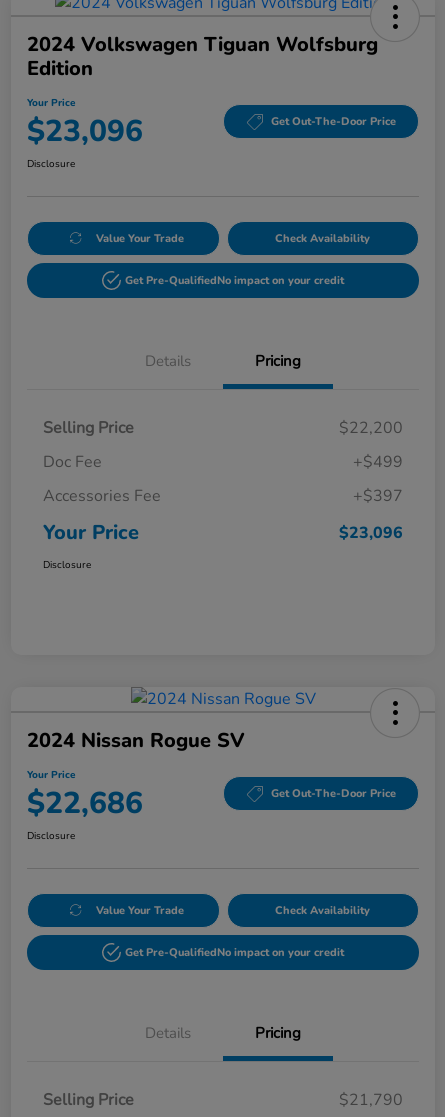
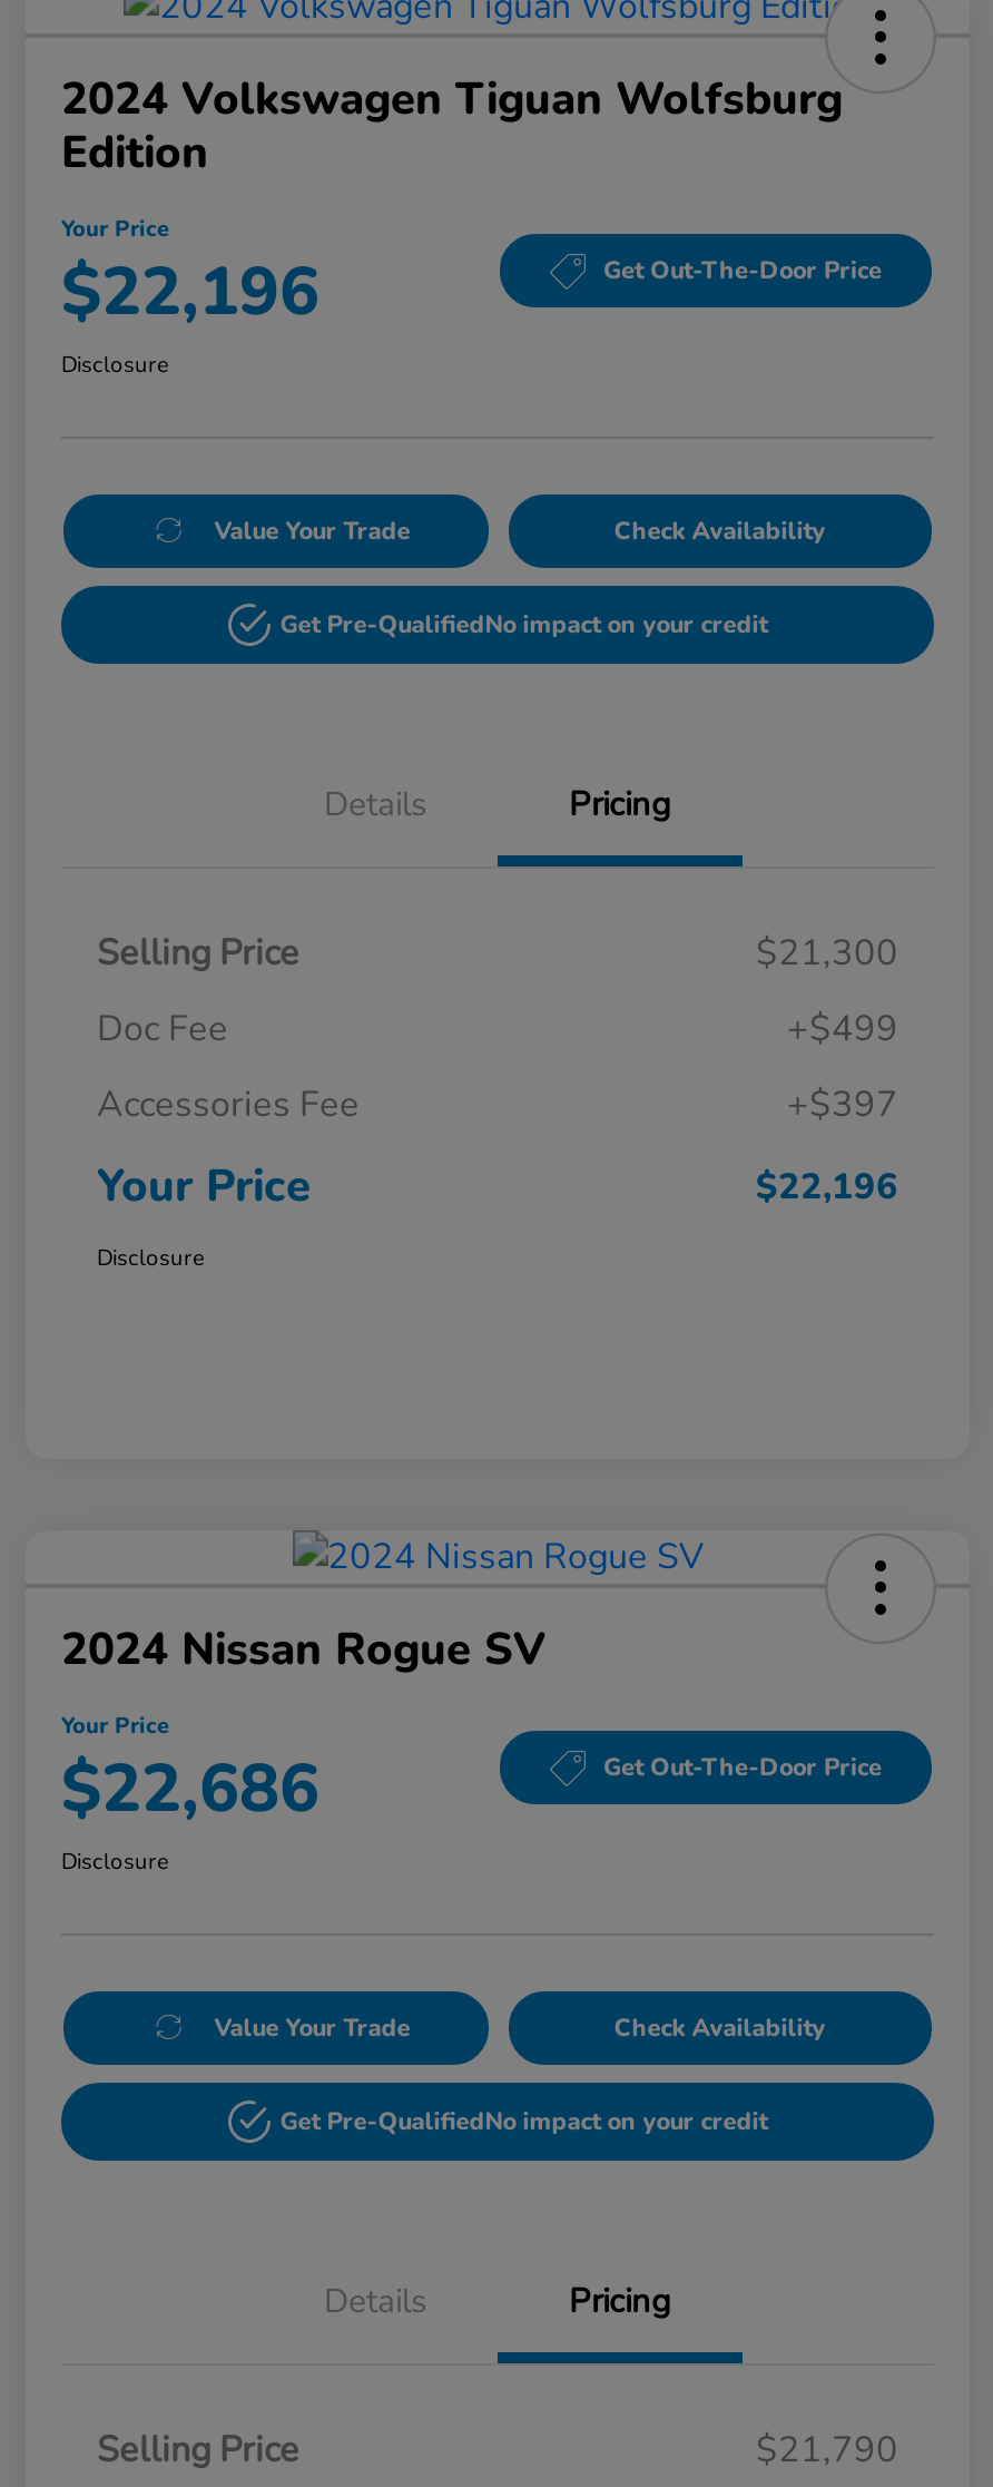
[27,111,143,152] $23,096 -> [61,247,319,338] $22,196
[339,417,403,439] $22,200 -> [756,928,898,977] $21,300
[339,522,403,544] $23,096 -> [756,1162,898,1211] $22,196

